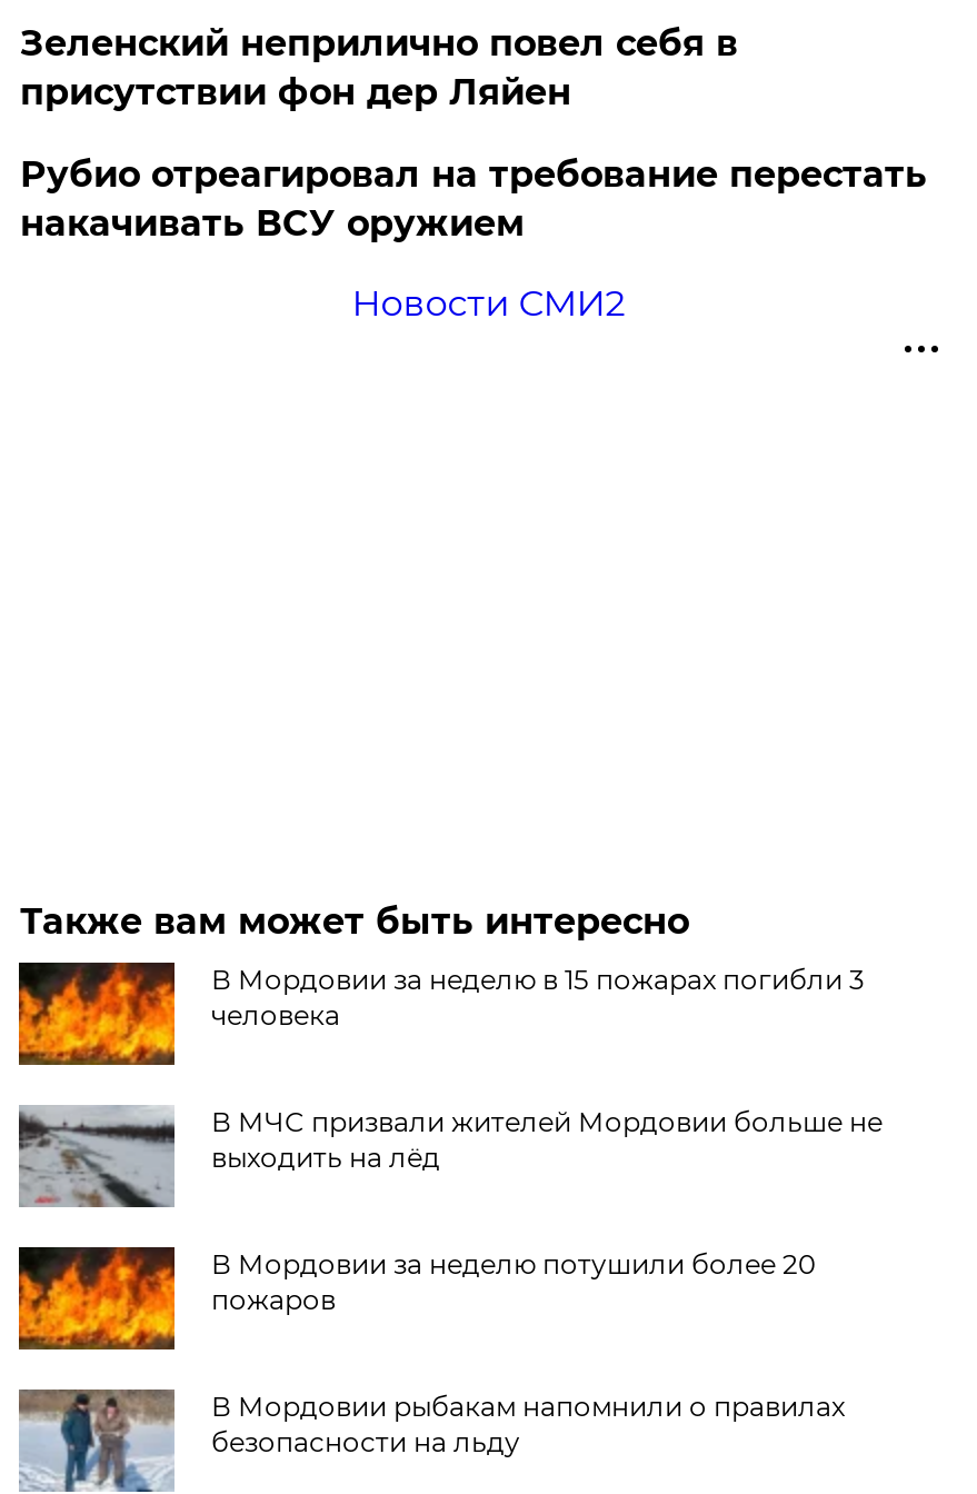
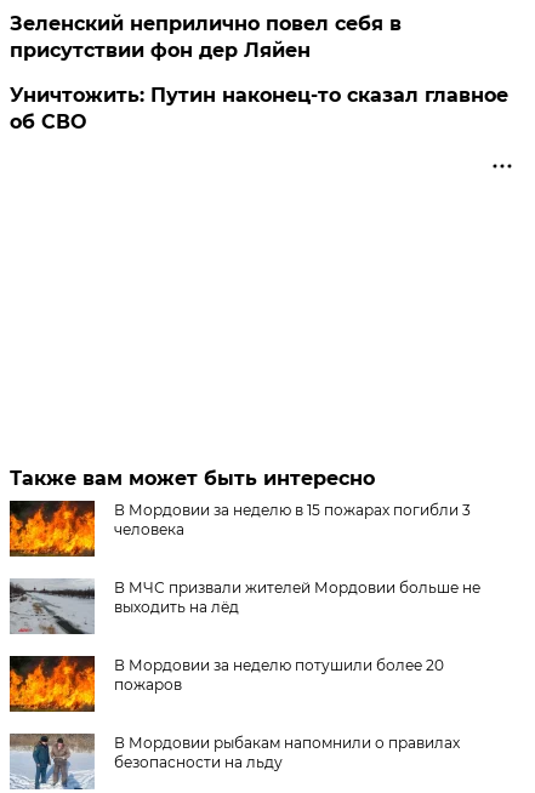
[20,153,927,325] Рубио отреагировал на требование перестать | накачивать ВСУ оружием | Новости СМИ2 -> [10,84,509,133] Уничтожить: Путин наконец-то сказал главное | об СВО

